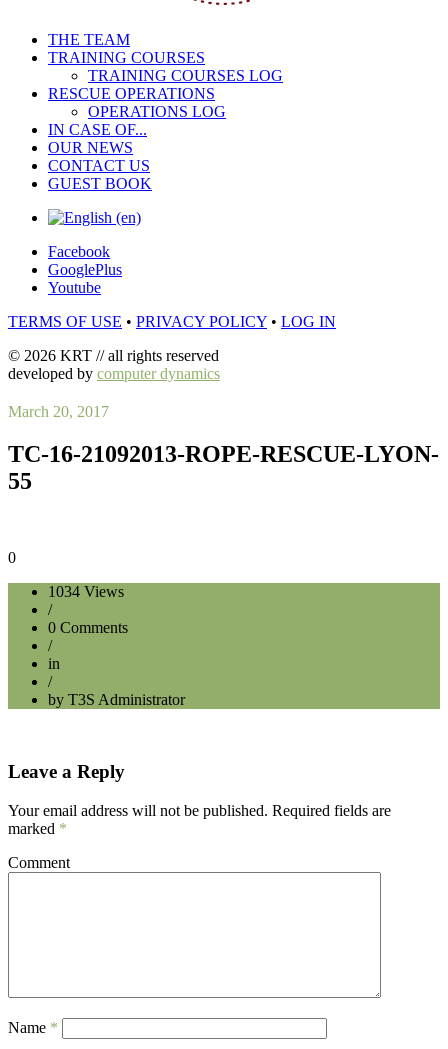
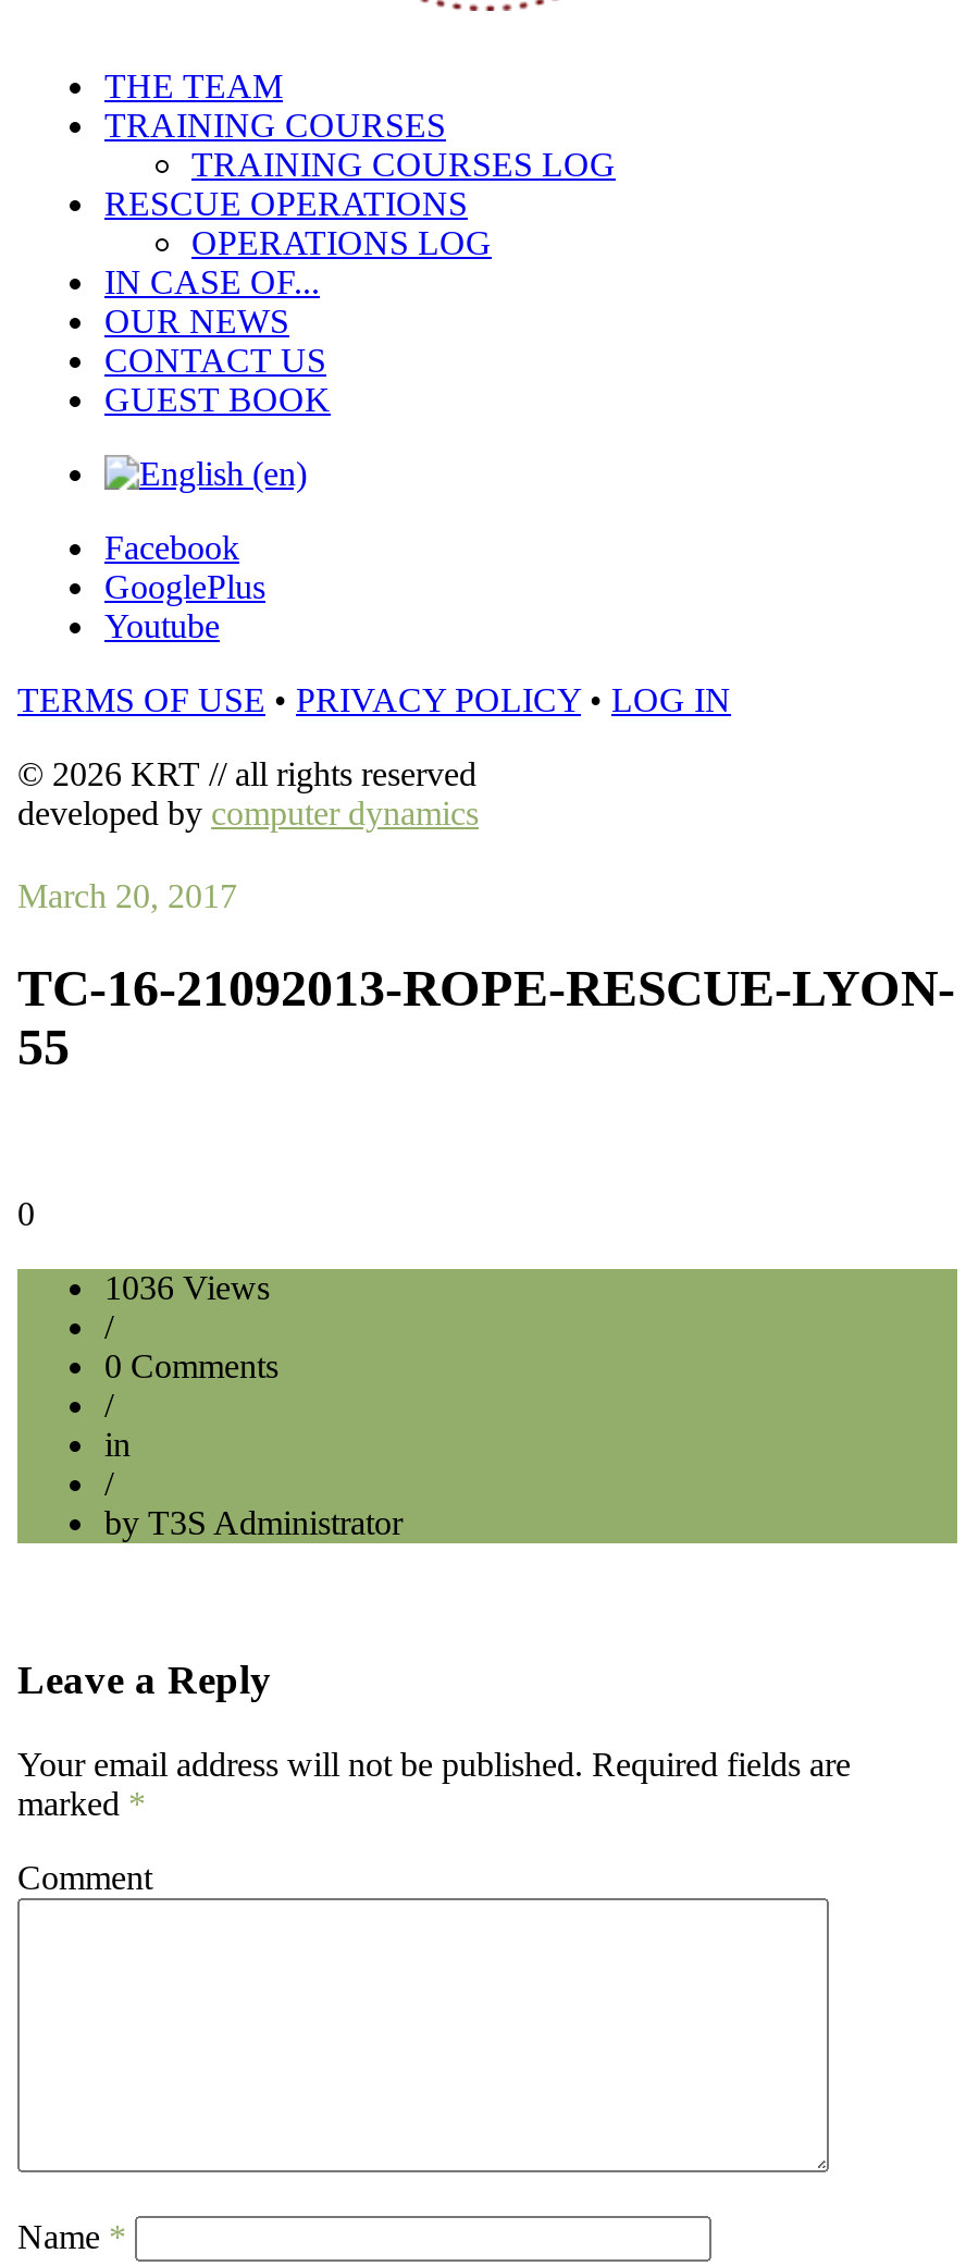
[48,582,124,599] 1034 Views -> [104,1268,270,1305] 1036 Views

